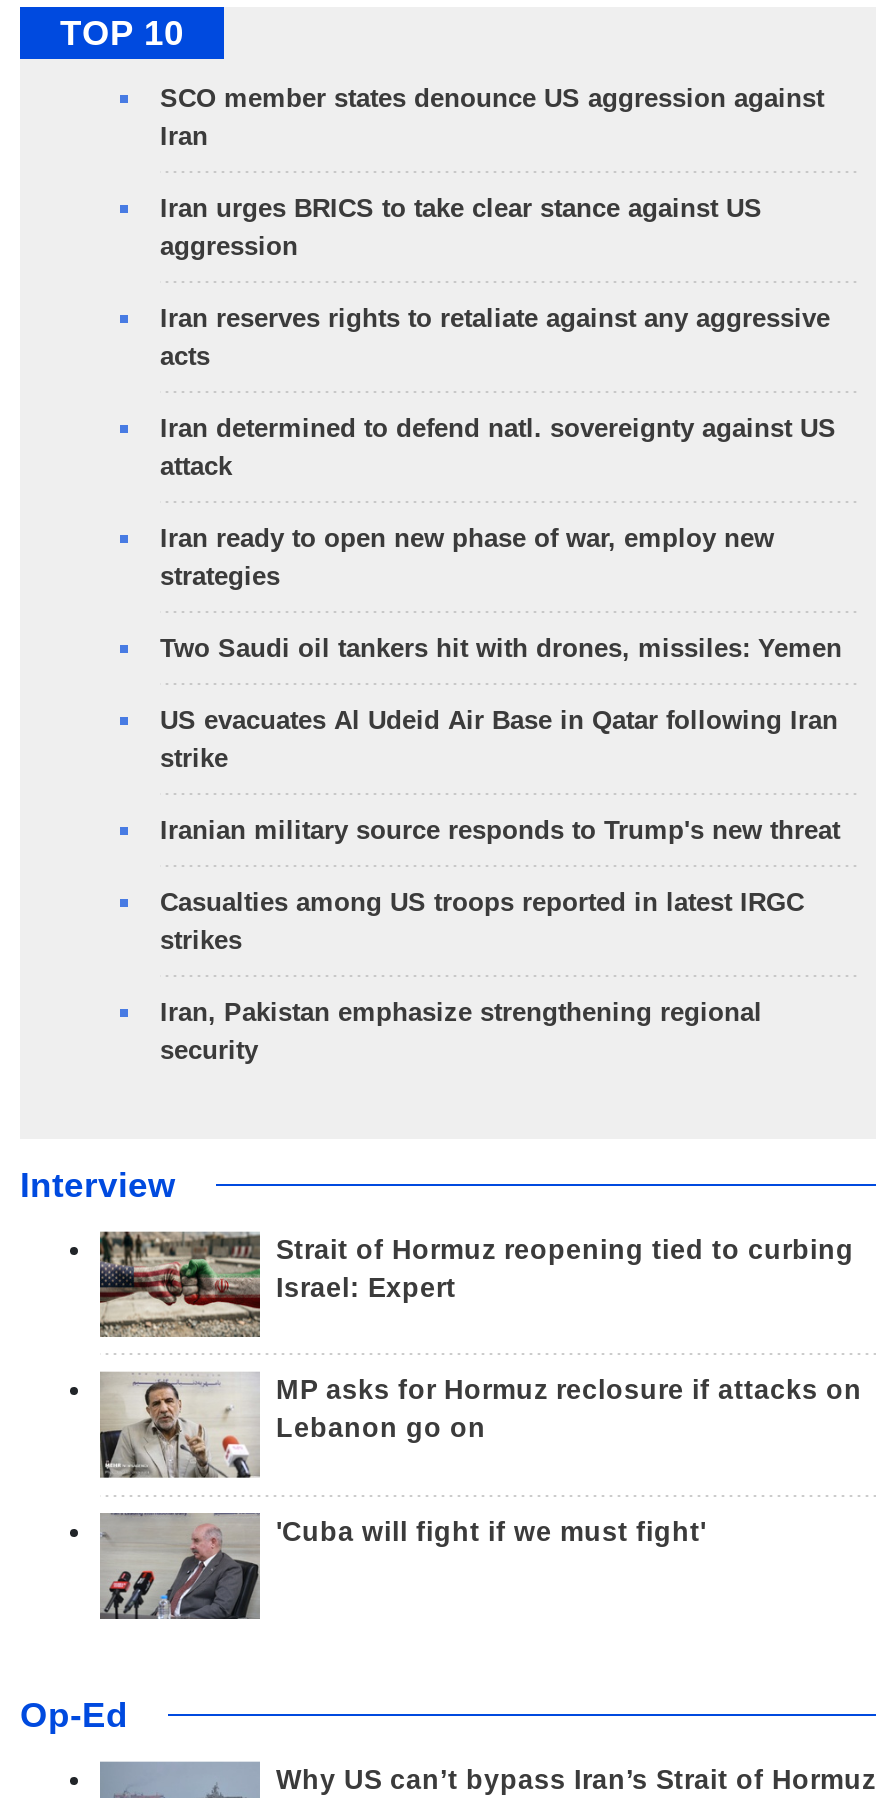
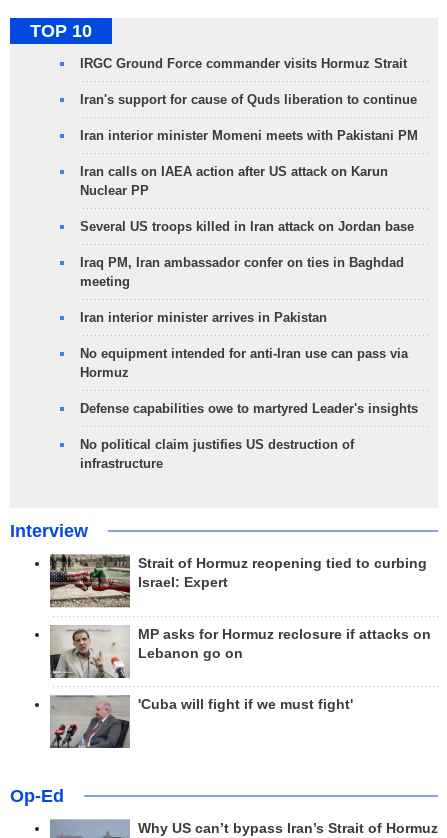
[160,83,824,151] SCO member states denounce US aggression against | Iran -> [80,56,407,71] IRGC Ground Force commander visits Hormuz Strait
[160,193,762,261] Iran urges BRICS to take clear stance against US | aggression -> [80,92,417,107] Iran's support for cause of Quds liberation to continue
[160,303,830,371] Iran reserves rights to retaliate against any aggressive | acts -> [80,128,418,143] Iran interior minister Momeni meets with Pakistani PM
[160,413,836,481] Iran determined to defend natl. sovereignty against US | attack -> [80,164,388,198] Iran calls on IAEA action after US attack on Karun | Nuclear PP
[160,523,774,591] Iran ready to open new phase of war, employ new | strategies -> [80,219,414,234] Several US troops killed in Iran attack on Jordan base
[160,633,842,663] Two Saudi oil tankers hit with drones, missiles: Yemen -> [80,255,404,289] Iraq PM, Iran ambassador confer on ties in Baghdad | meeting
[160,705,838,773] US evacuates Al Udeid Air Base in Qatar following Iran | strike -> [80,310,327,325] Iran interior minister arrives in Pakistan
[160,815,840,845] Iranian military source responds to Trump's new threat -> [80,346,408,380] No equipment intended for anti-Iran use can pass via | Hormuz
[160,887,804,955] Casualties among US troops reported in latest IRGC | strikes -> [80,401,418,416] Defense capabilities owe to martyred Leader's insights
[160,997,762,1065] Iran, Pakistan emphasize strengthening regional | security -> [80,437,354,471] No political claim justifies US destruction of | infrastructure

